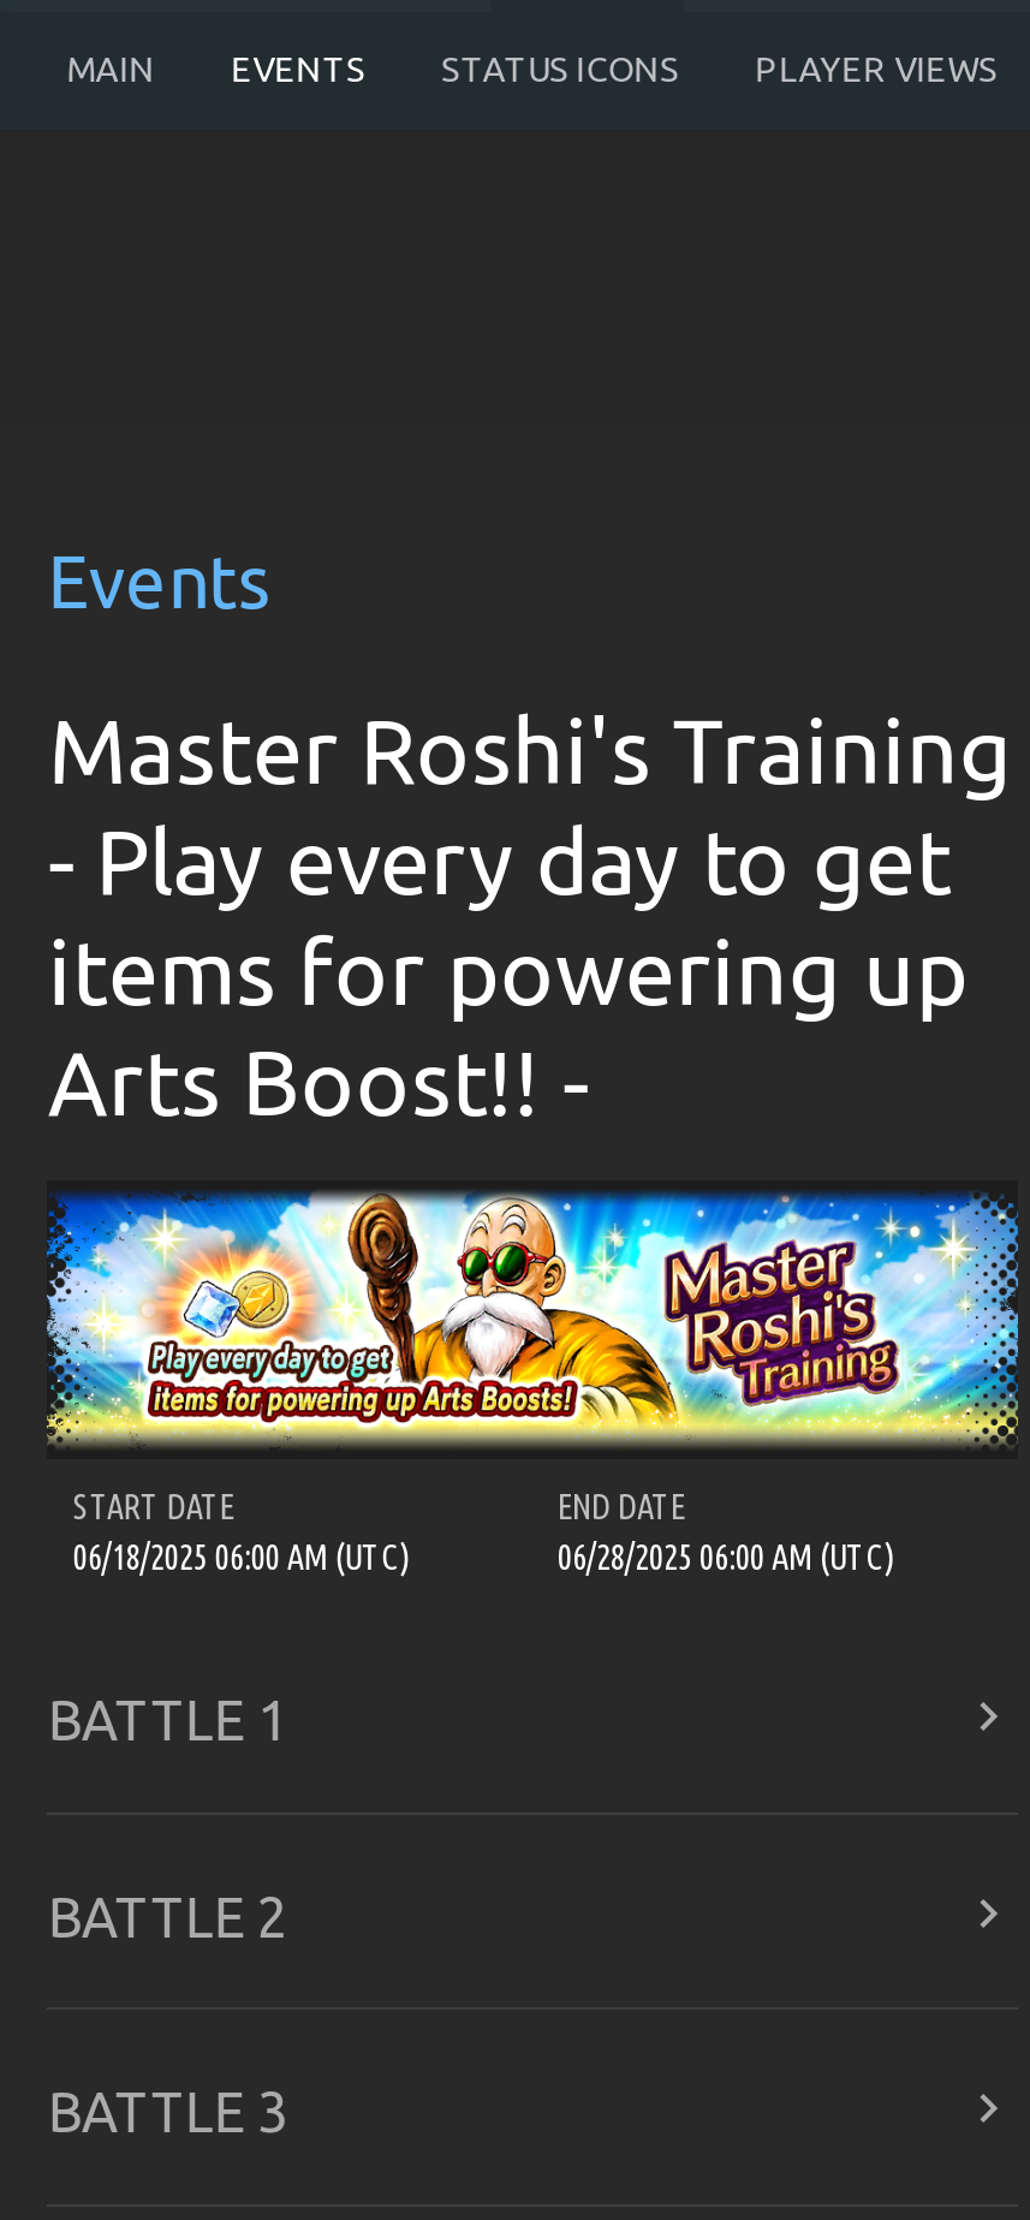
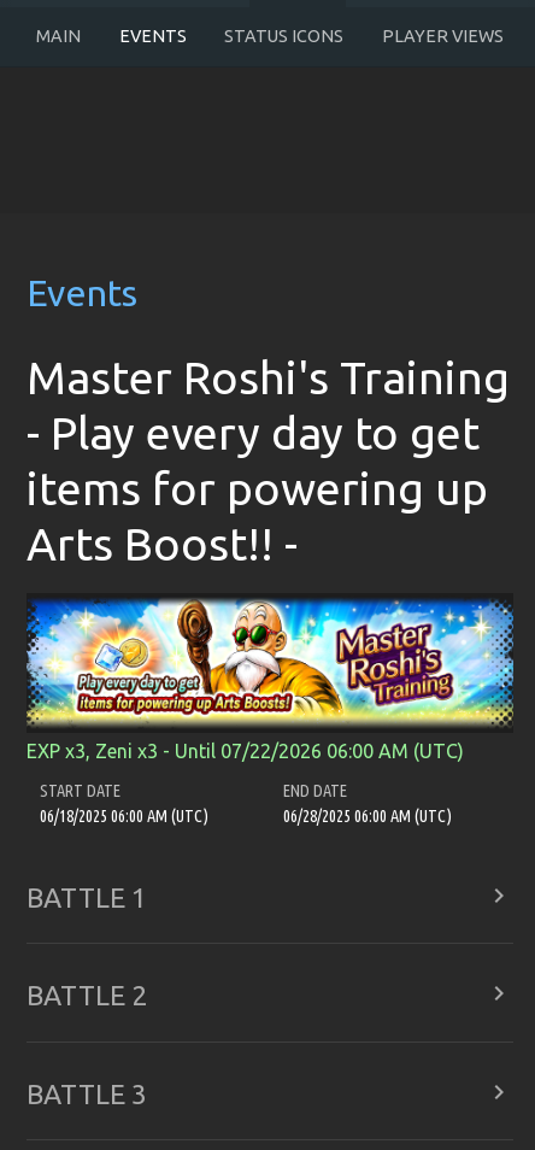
none -> [27,740,464,762] EXP x3, Zeni x3 - Until 07/22/2026 06:00 AM (UTC)

